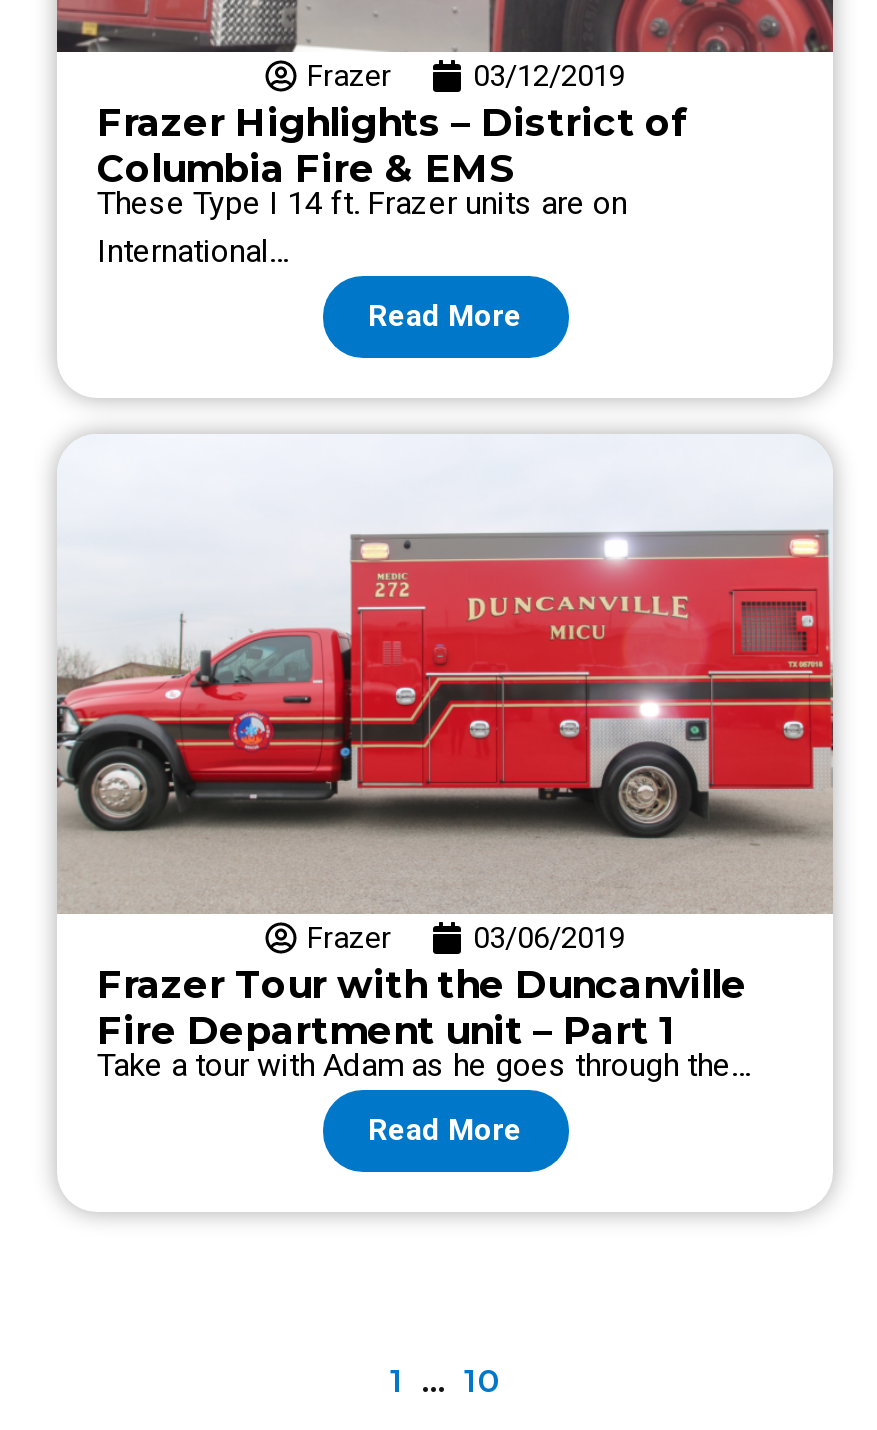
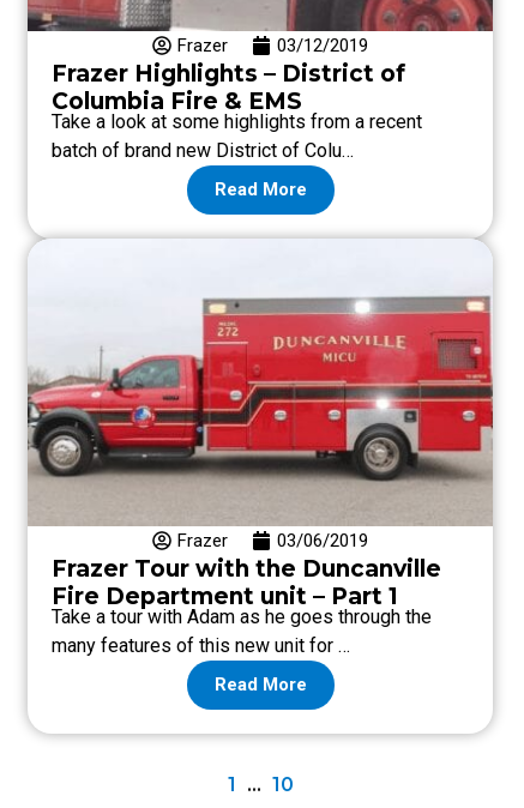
[97,183,627,269] These Type I 14 ft. Frazer units are on | International… -> [52,110,422,161] Take a look at some highlights from a recent | batch of brand new District of Colu…
[97,1045,751,1083] Take a tour with Adam as he goes through the… -> [52,605,432,656] Take a tour with Adam as he goes through the | many features of this new unit for …

